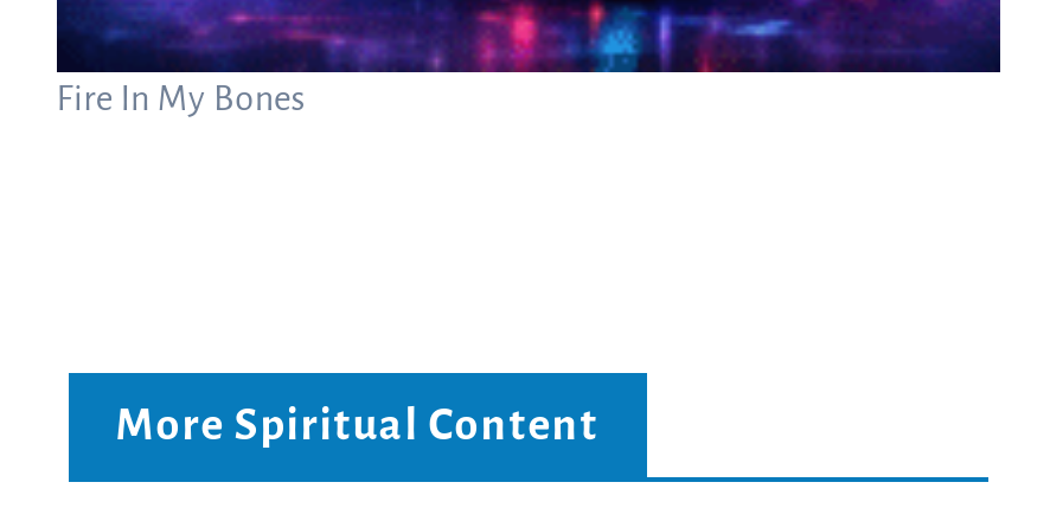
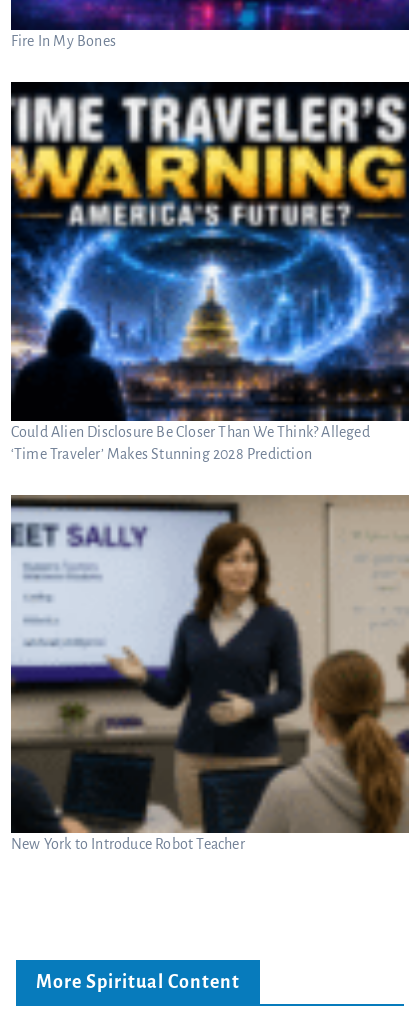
none -> [10,81,410,462] [image] | Could Alien Disclosure Be Closer Than We Think? Alleged | ‘Time Traveler’ Makes Stunning 2028 Prediction
none -> [10,494,410,852] [image] | New York to Introduce Robot Teacher

